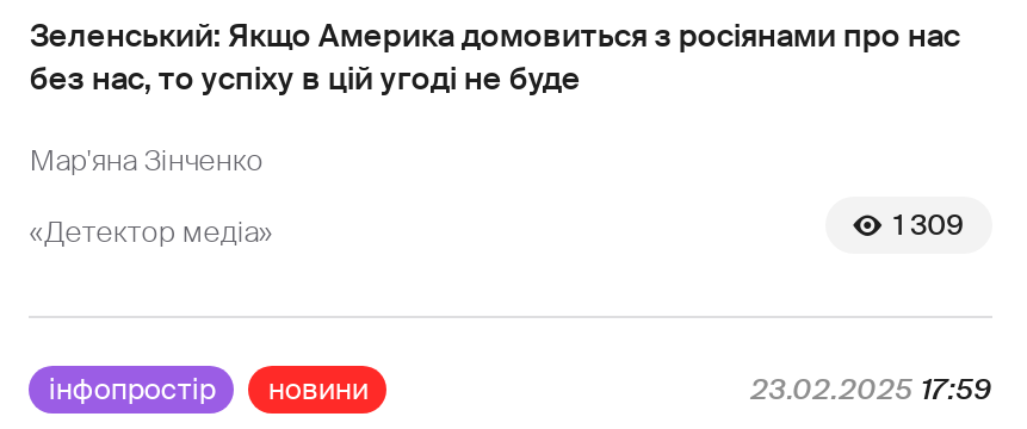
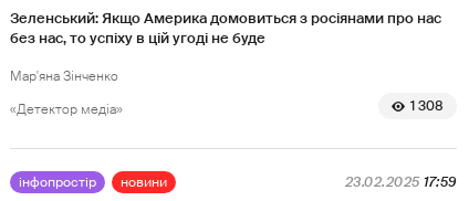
[894,207,963,245] 1 309 -> [410,98,443,115] 1 308

